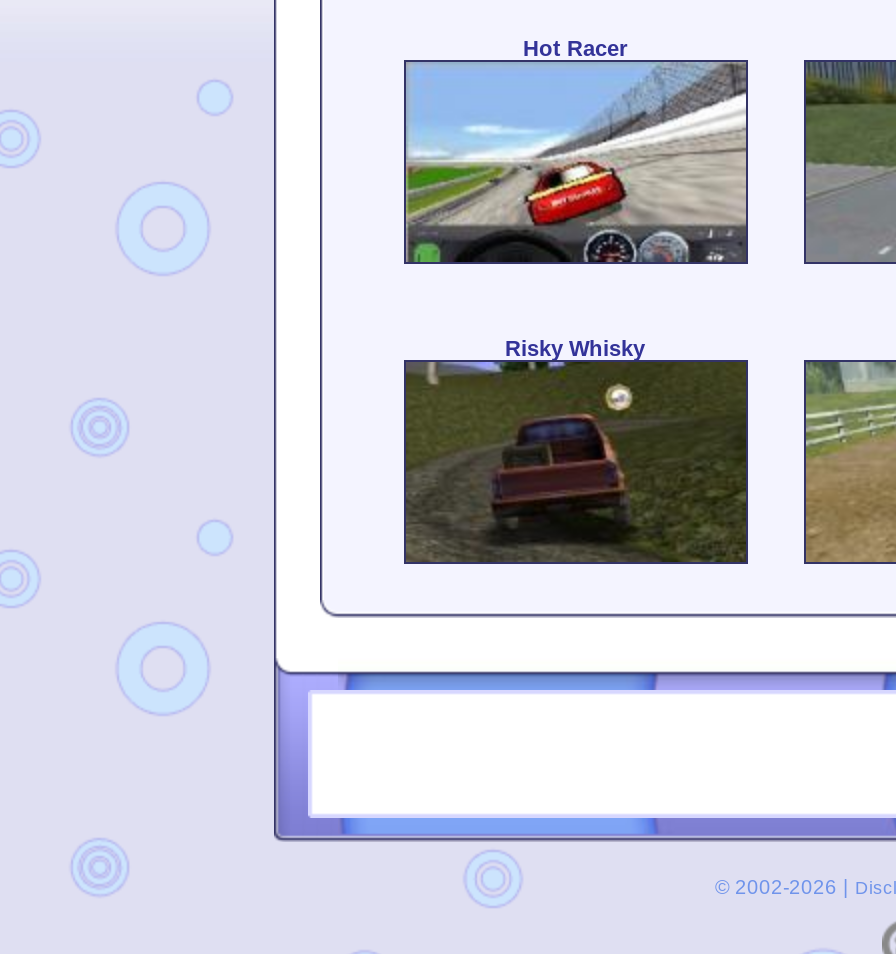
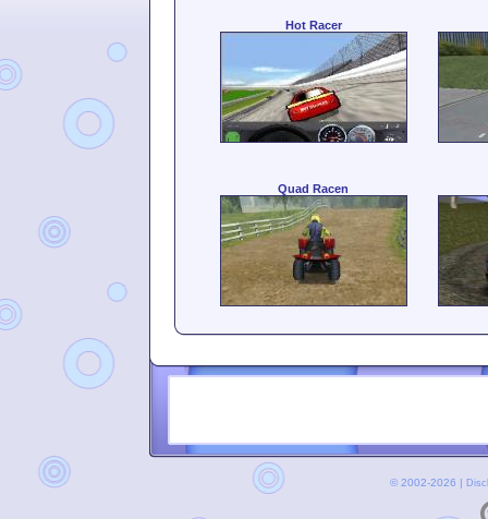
[505,336,645,360] Risky Whisky -> [278,182,349,195] Quad Racen
[406,362,746,564] [image] -> [220,196,407,306] [image]
[804,360,890,564] [image] -> [439,195,485,306] [image]

